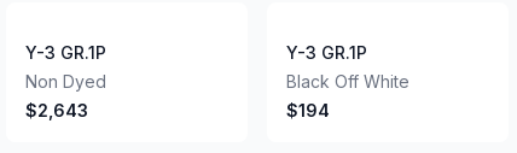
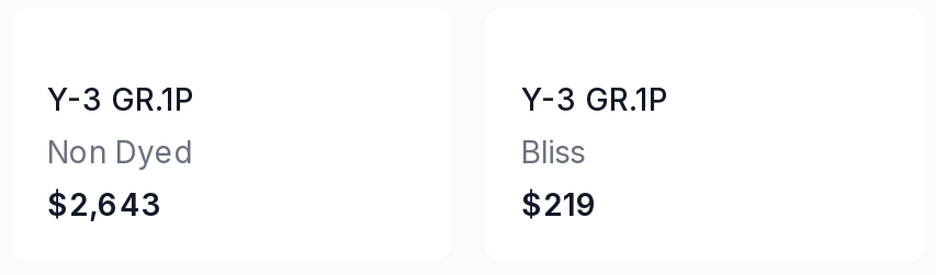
[286,71,409,120] Black Off White | $194 -> [521,133,598,222] Bliss | $219

